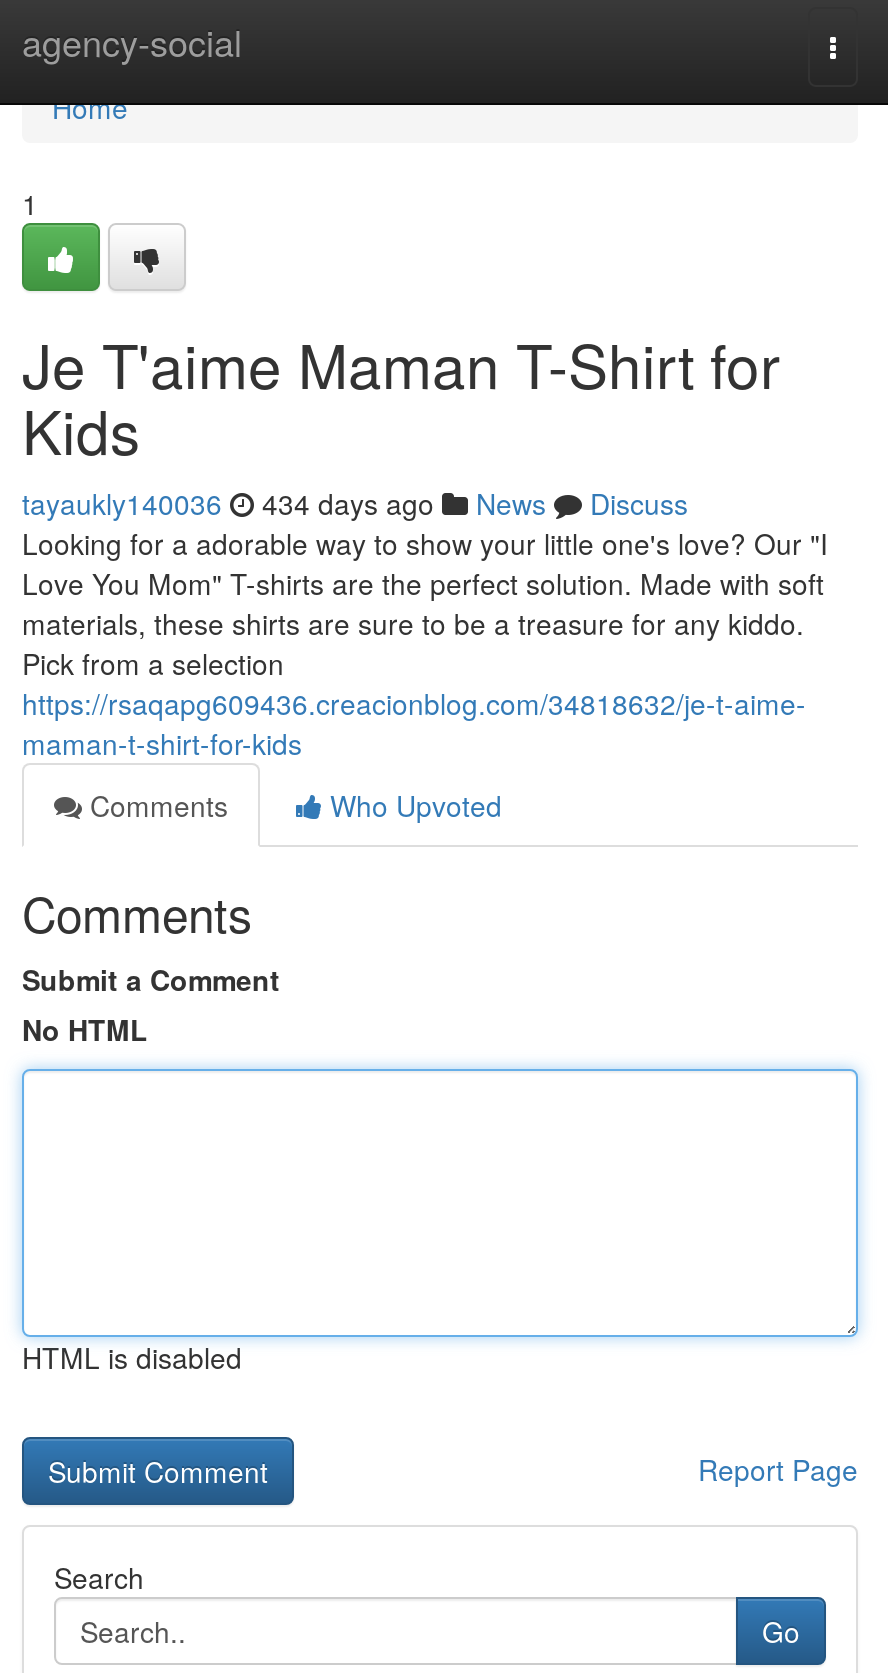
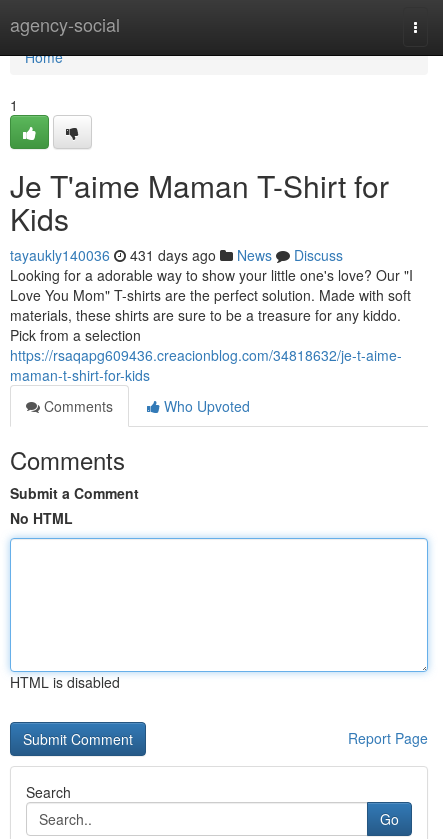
[22,483,688,523] tayaukly140036 434 days ago News Discuss -> [10,245,343,265] tayaukly140036 431 days ago News Discuss

